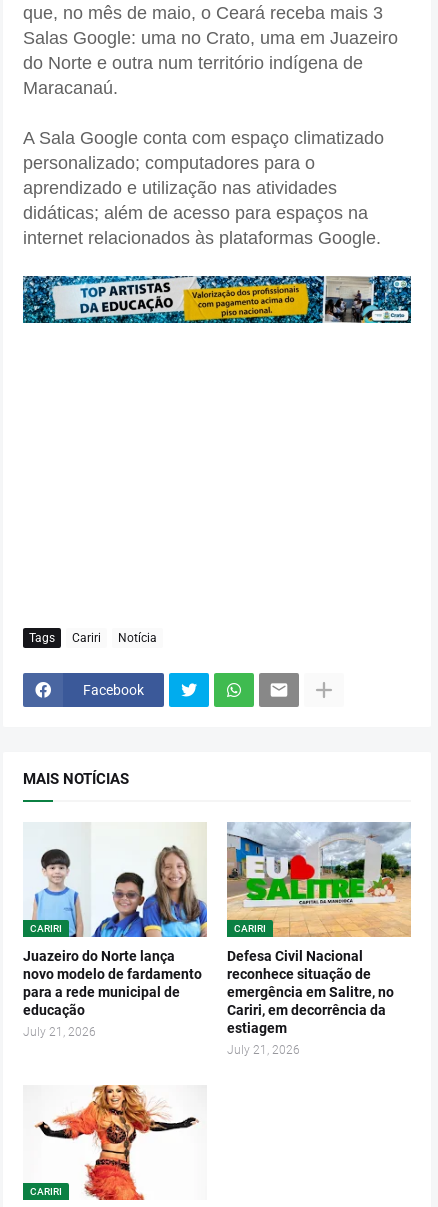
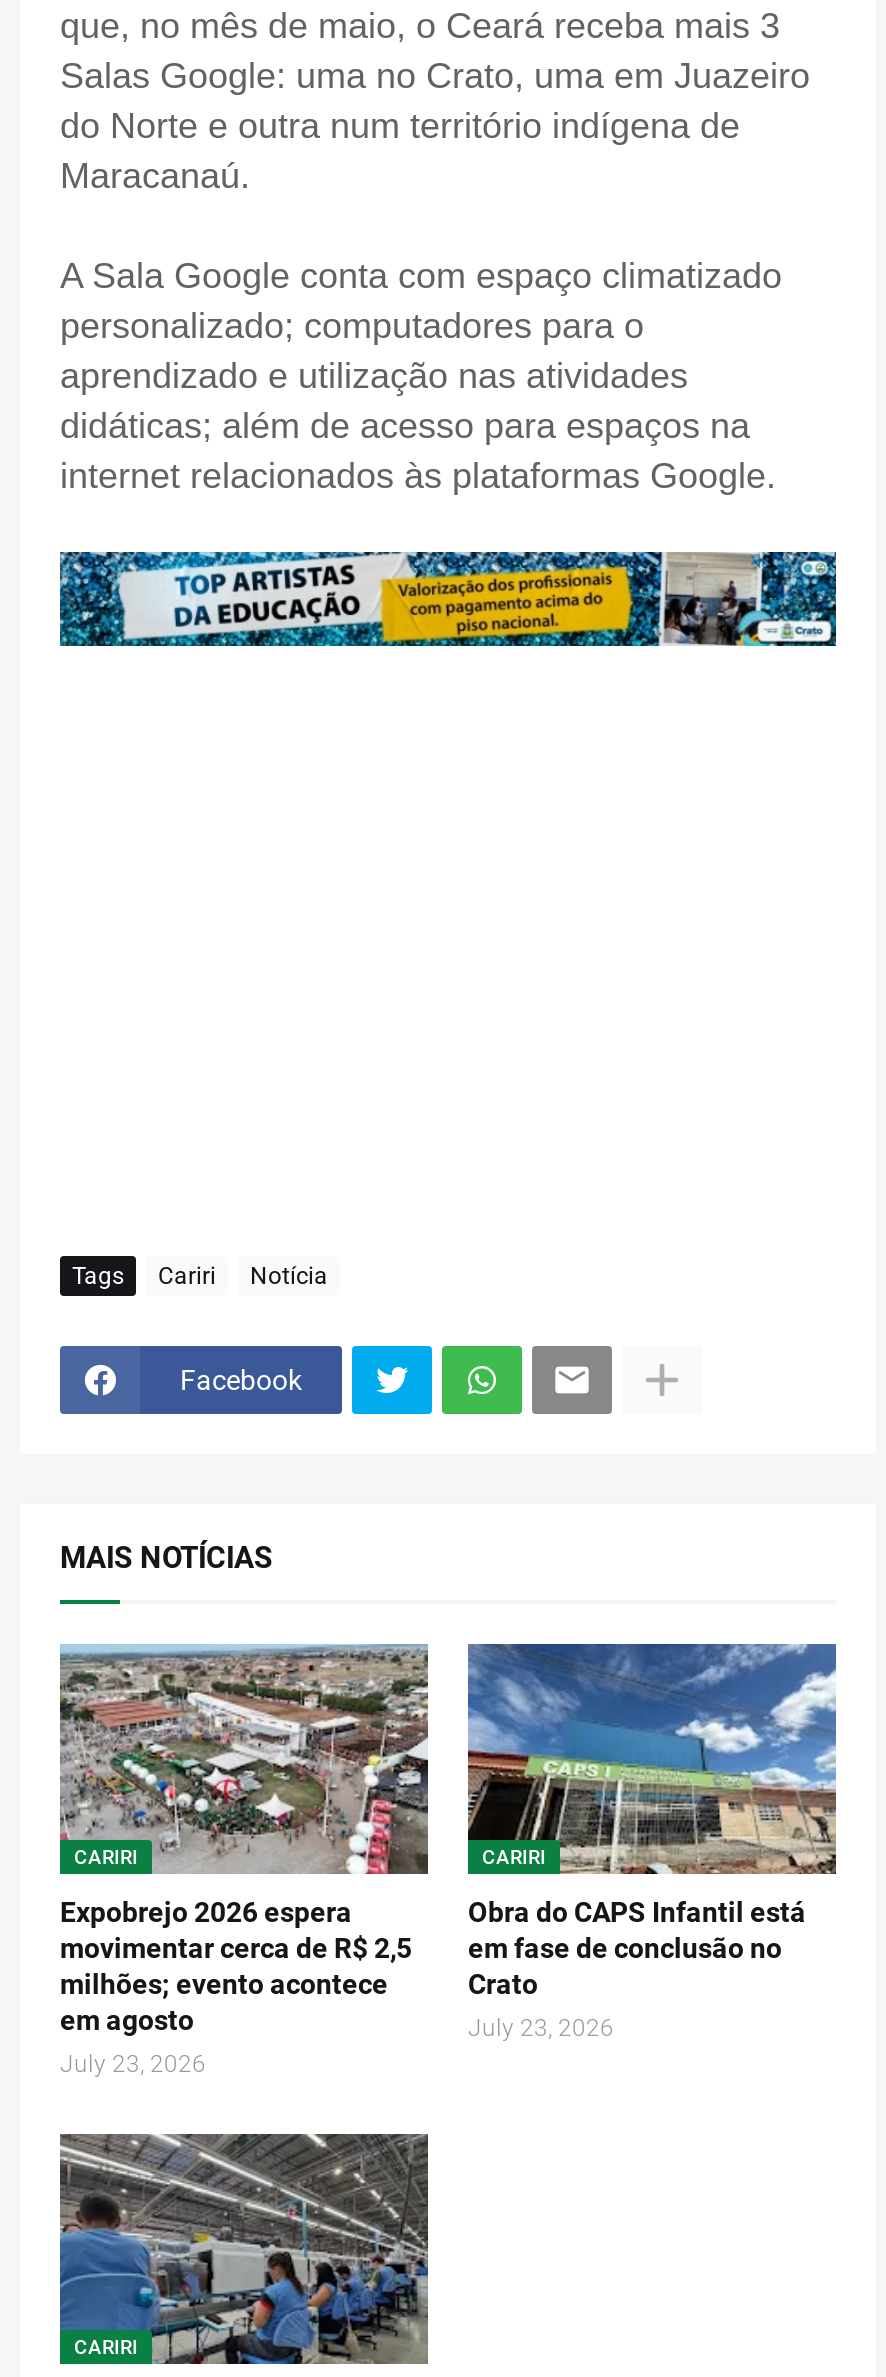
[23,823,208,1039] [image] | Juazeiro do Norte lança | novo modelo de fardamento | para a rede municipal de | educação | July 21, 2026 -> [58,1644,430,2079] [image] | Expobrejo 2026 espera | movimentar cerca de R$ 2,5 | milhões; evento acontece | em agosto | July 23, 2026
[226,822,411,1057] [image] | Defesa Civil Nacional | reconhece situação de | emergência em Salitre, no | Cariri, em decorrência da | estiagem | July 21, 2026 -> [466,1642,838,2043] [image] | Obra do CAPS Infantil está | em fase de conclusão no | Crato | July 23, 2026
[23,1084,207,1201] [image] -> [58,2132,430,2366] [image]

